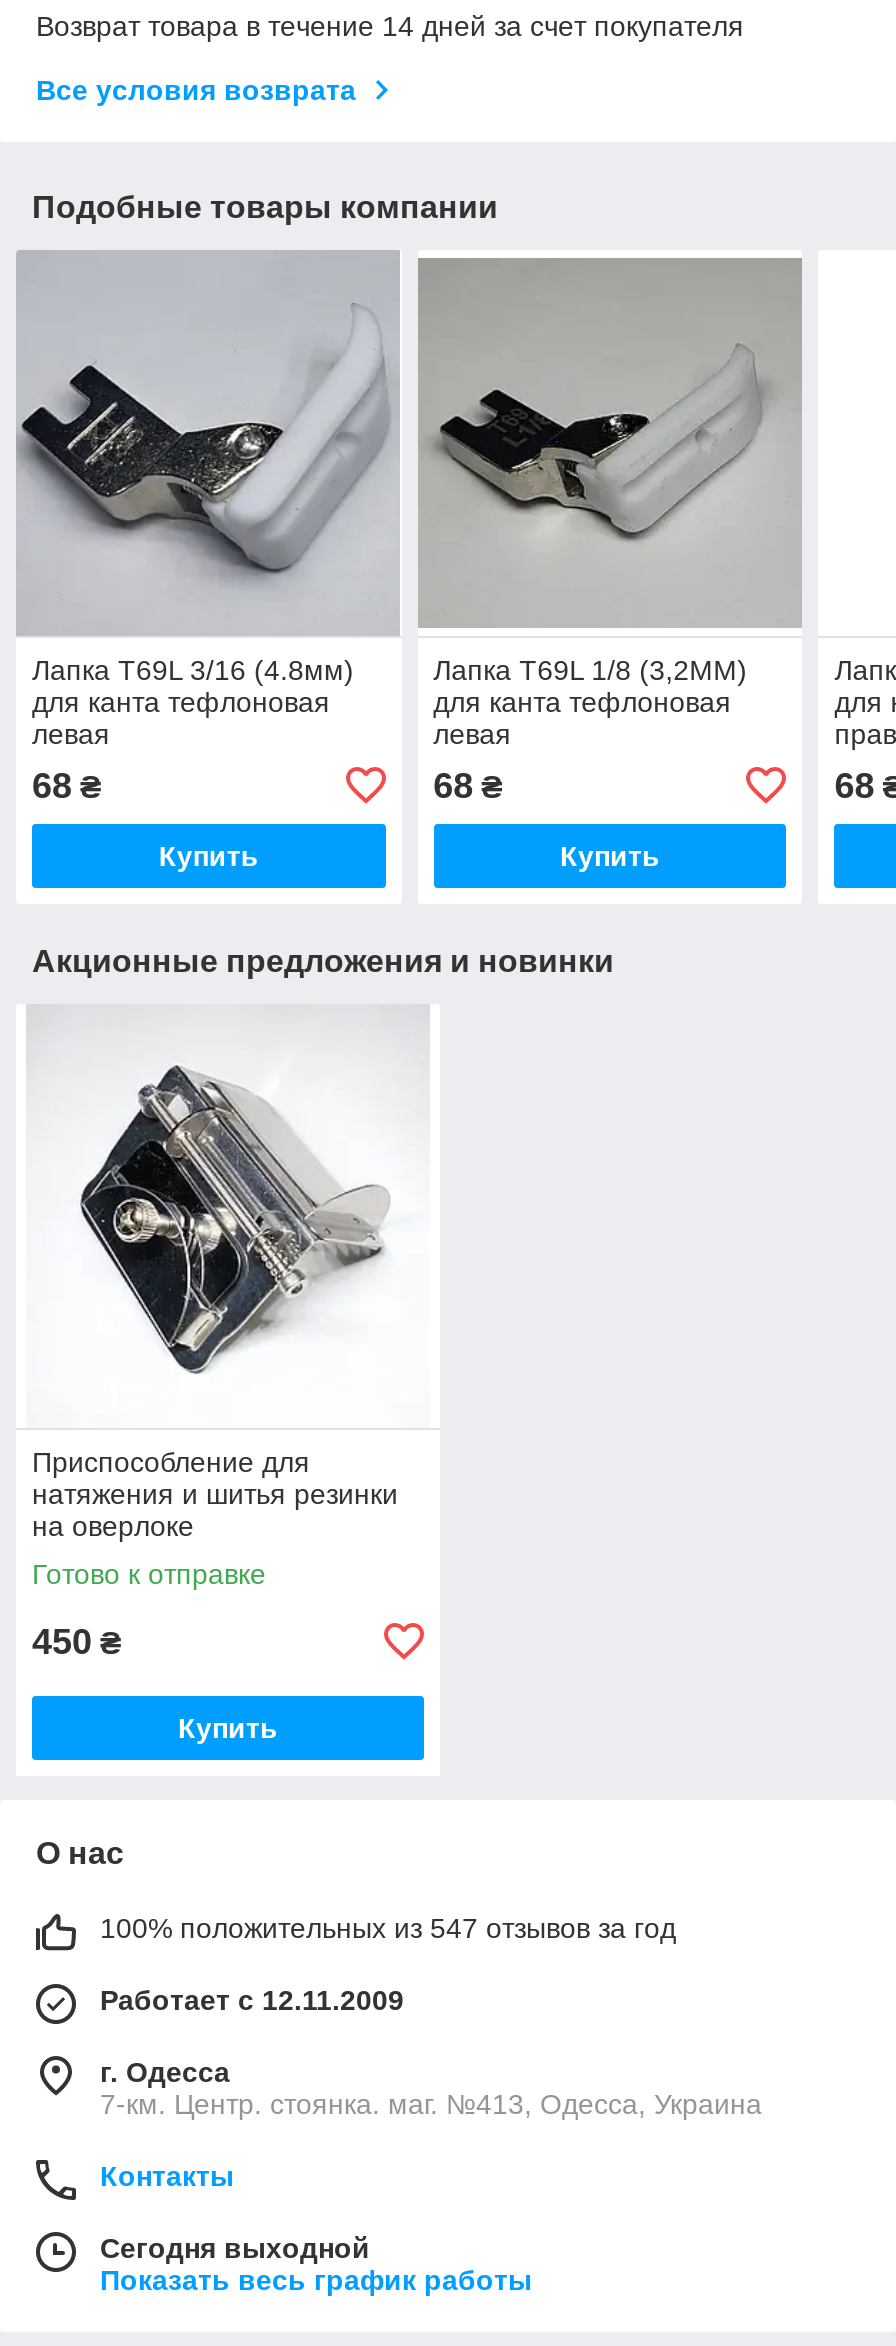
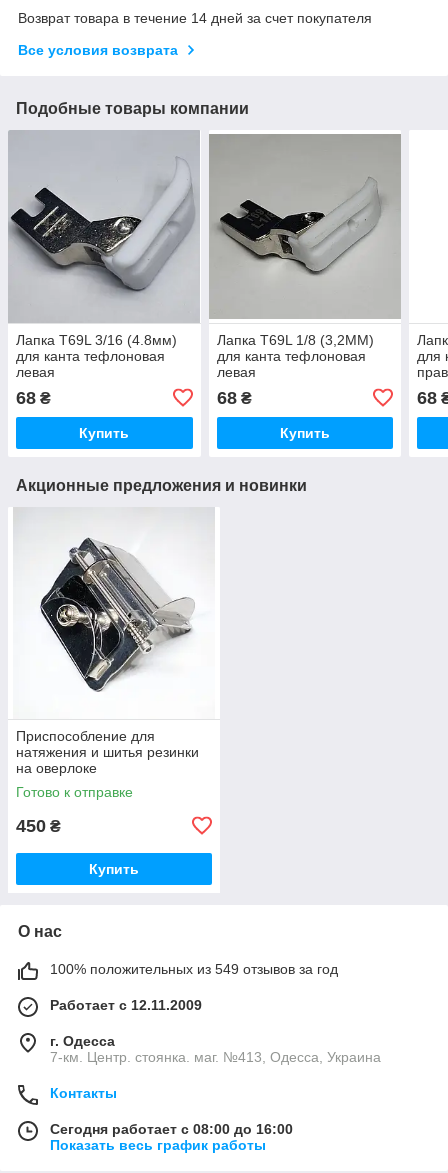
[100,1912,676,1944] 100% положительных из 547 отзывов за год -> [50,961,338,977] 100% положительных из 549 отзывов за год
[100,2232,370,2264] Сегодня выходной -> [50,1121,293,1137] Сегодня работает с 08:00 до 16:00

